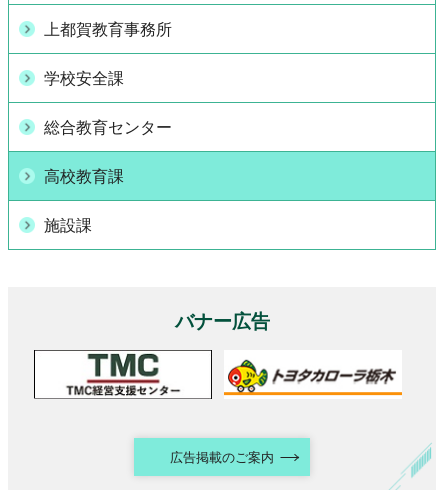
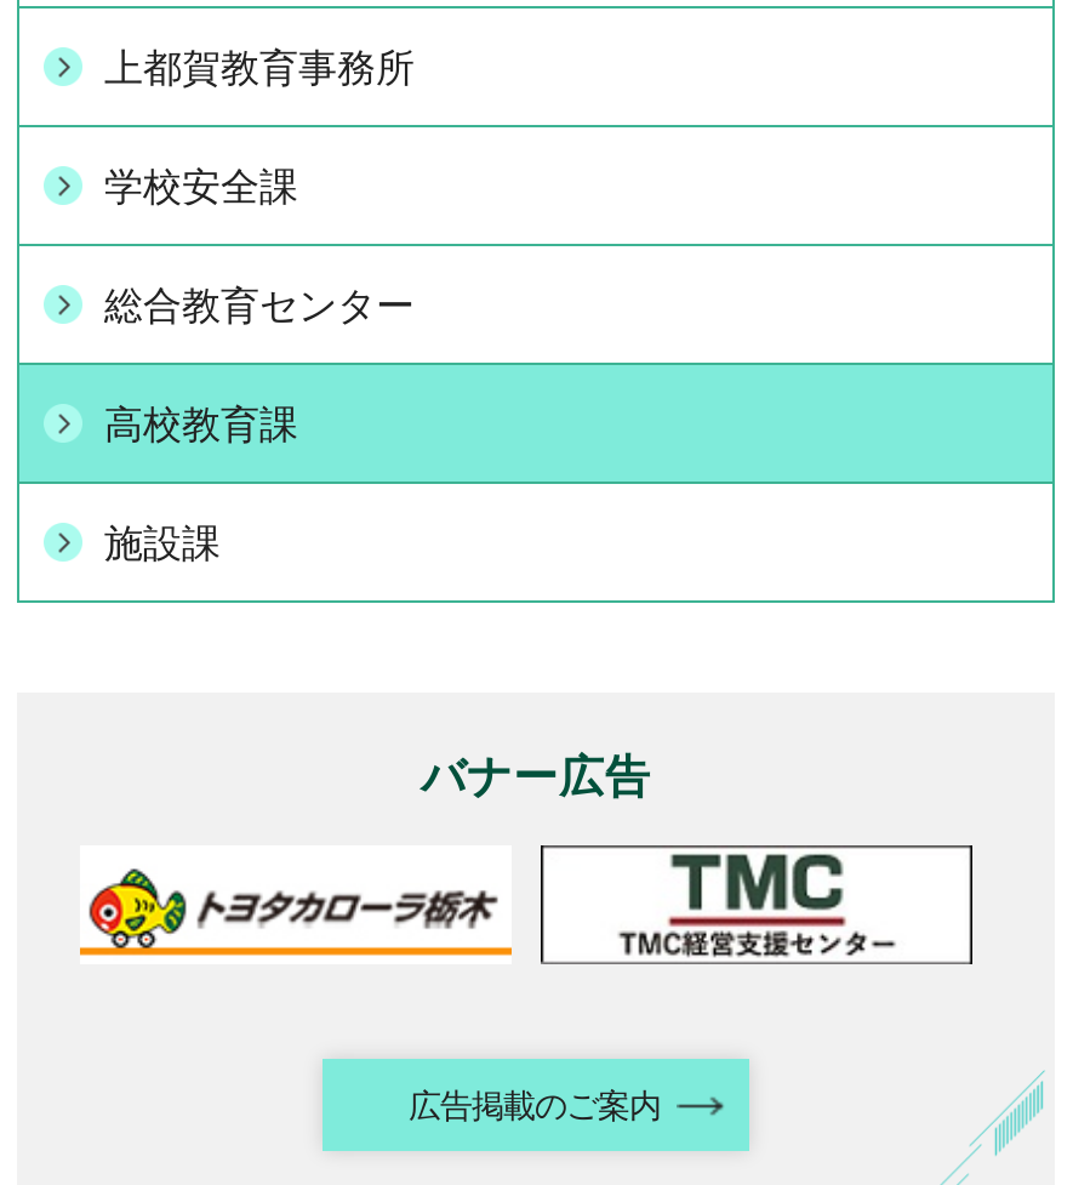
[33,349,213,400] [image] -> [78,845,514,964] [image]
[223,350,403,399] [image] -> [538,843,975,967] [image]

